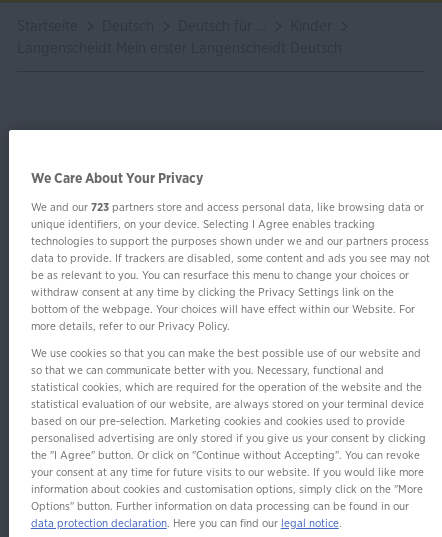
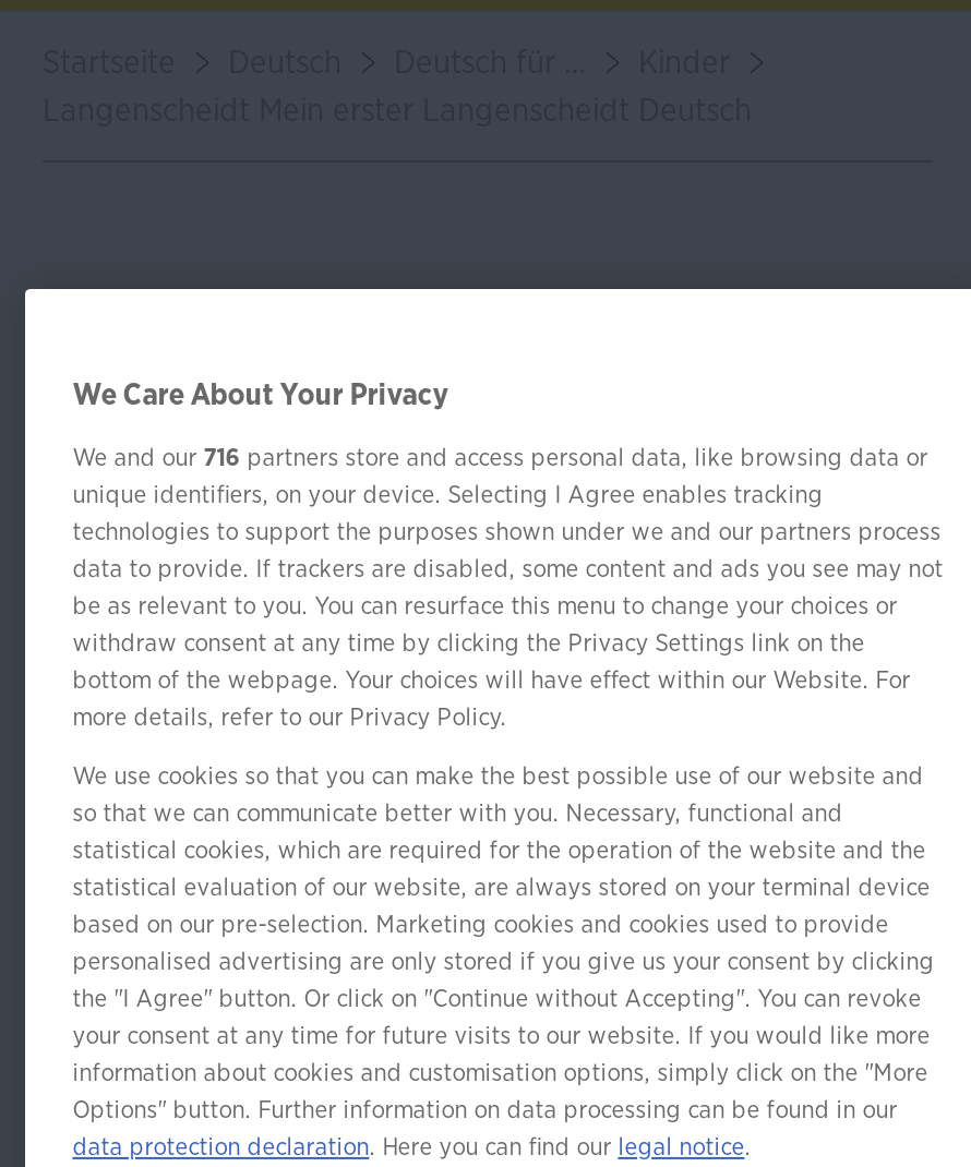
[31,201,424,212] We and our 723 partners store and access personal data, like browsing data or -> [72,445,928,469] We and our 716 partners store and access personal data, like browsing data or

